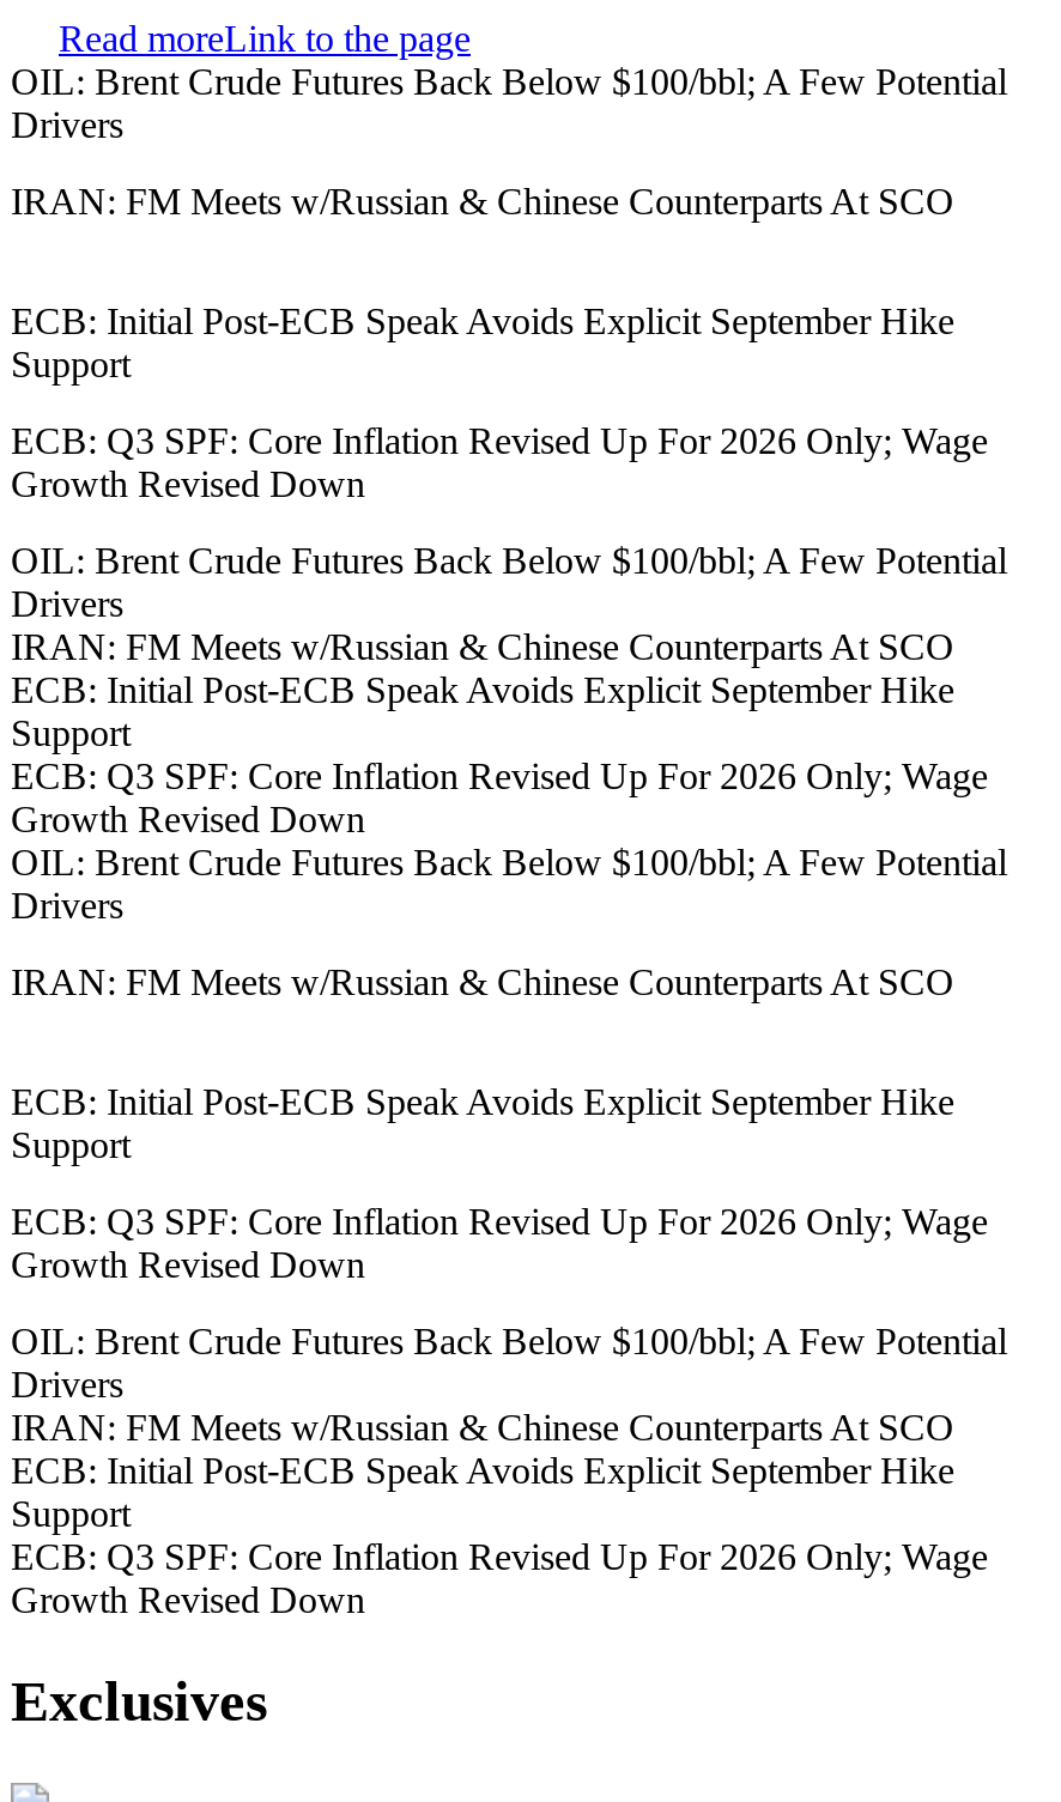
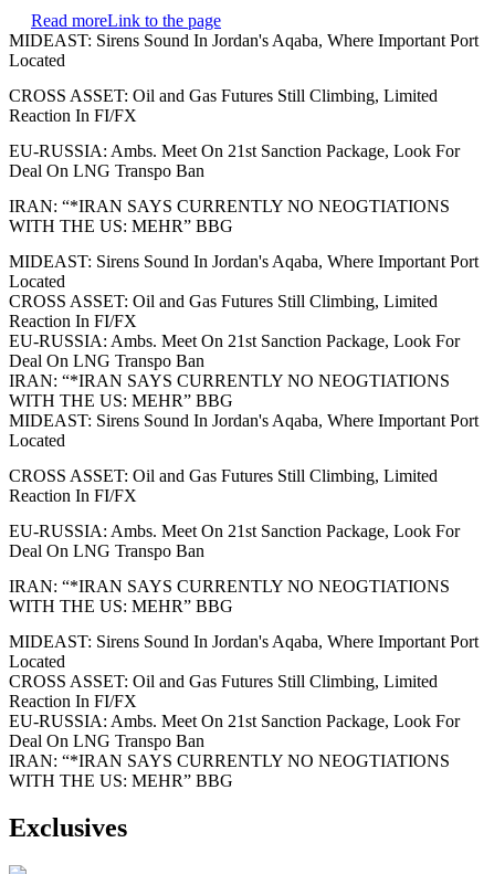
[11,62,1007,145] OIL: Brent Crude Futures Back Below $100/bbl; A Few Potential | Drivers -> [9,31,479,70] MIDEAST: Sirens Sound In Jordan's Aqaba, Where Important Port | Located
[11,181,954,222] IRAN: FM Meets w/Russian & Chinese Counterparts At SCO -> [9,86,438,125] CROSS ASSET: Oil and Gas Futures Still Climbing, Limited | Reaction In FI/FX
[11,301,954,385] ECB: Initial Post-ECB Speak Avoids Explicit September Hike | Support -> [9,142,460,180] EU-RUSSIA: Ambs. Meet On 21st Sanction Package, Look For | Deal On LNG Transpo Ban
[11,421,988,505] ECB: Q3 SPF: Core Inflation Revised Up For 2026 Only; Wage | Growth Revised Down -> [9,197,450,236] IRAN: “*IRAN SAYS CURRENTLY NO NEOGTIATIONS | WITH THE US: MEHR” BBG
[11,540,1007,926] OIL: Brent Crude Futures Back Below $100/bbl; A Few Potential | Drivers | IRAN: FM Meets w/Russian & Chinese Counterparts At SCO | ECB: Initial Post-ECB Speak Avoids Explicit September Hike | Support | ECB: Q3 SPF: Core Inflation Revised Up For 2026 Only; Wage | Growth Revised Down | OIL: Brent Crude Futures Back Below $100/bbl; A Few Potential | Drivers -> [9,252,479,450] MIDEAST: Sirens Sound In Jordan's Aqaba, Where Important Port | Located | CROSS ASSET: Oil and Gas Futures Still Climbing, Limited | Reaction In FI/FX | EU-RUSSIA: Ambs. Meet On 21st Sanction Package, Look For | Deal On LNG Transpo Ban | IRAN: “*IRAN SAYS CURRENTLY NO NEOGTIATIONS | WITH THE US: MEHR” BBG | MIDEAST: Sirens Sound In Jordan's Aqaba, Where Important Port | Located
[11,962,954,1003] IRAN: FM Meets w/Russian & Chinese Counterparts At SCO -> [9,467,438,505] CROSS ASSET: Oil and Gas Futures Still Climbing, Limited | Reaction In FI/FX
[11,1082,954,1165] ECB: Initial Post-ECB Speak Avoids Explicit September Hike | Support -> [9,522,460,560] EU-RUSSIA: Ambs. Meet On 21st Sanction Package, Look For | Deal On LNG Transpo Ban
[11,1201,988,1285] ECB: Q3 SPF: Core Inflation Revised Up For 2026 Only; Wage | Growth Revised Down -> [9,577,450,616] IRAN: “*IRAN SAYS CURRENTLY NO NEOGTIATIONS | WITH THE US: MEHR” BBG
[11,1321,1007,1620] OIL: Brent Crude Futures Back Below $100/bbl; A Few Potential | Drivers | IRAN: FM Meets w/Russian & Chinese Counterparts At SCO | ECB: Initial Post-ECB Speak Avoids Explicit September Hike | Support | ECB: Q3 SPF: Core Inflation Revised Up For 2026 Only; Wage | Growth Revised Down -> [9,632,479,790] MIDEAST: Sirens Sound In Jordan's Aqaba, Where Important Port | Located | CROSS ASSET: Oil and Gas Futures Still Climbing, Limited | Reaction In FI/FX | EU-RUSSIA: Ambs. Meet On 21st Sanction Package, Look For | Deal On LNG Transpo Ban | IRAN: “*IRAN SAYS CURRENTLY NO NEOGTIATIONS | WITH THE US: MEHR” BBG

